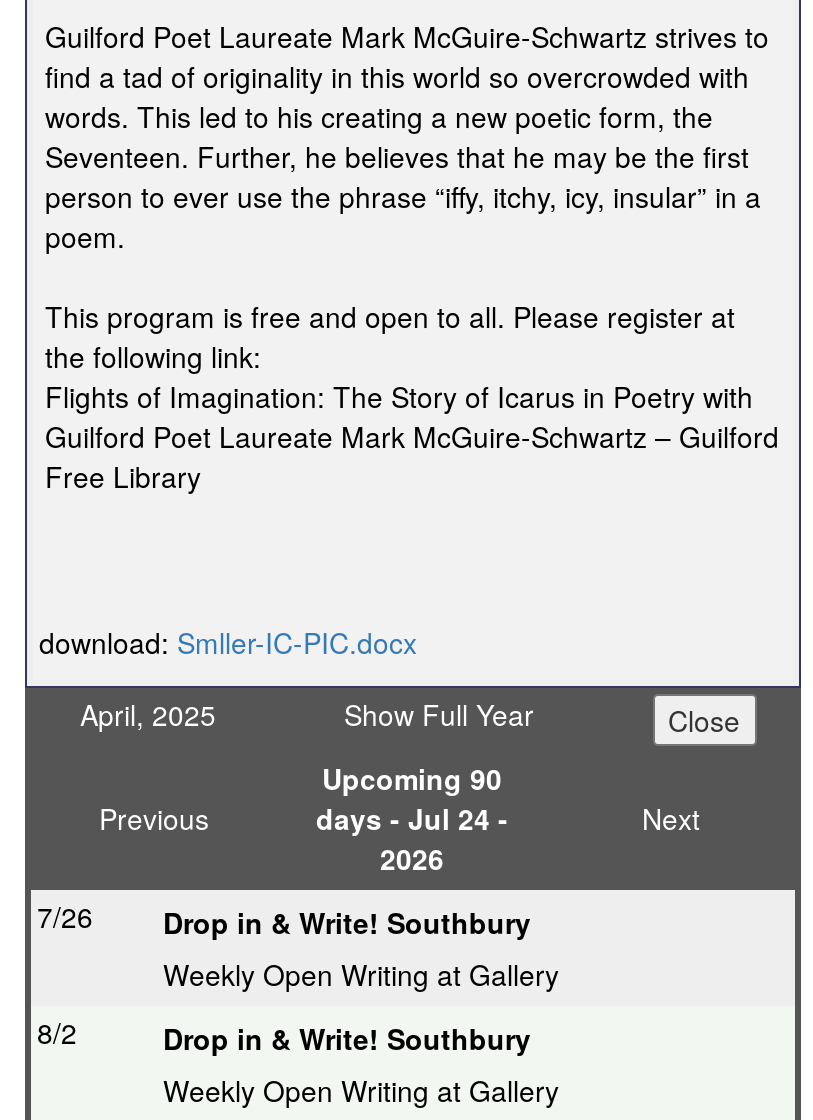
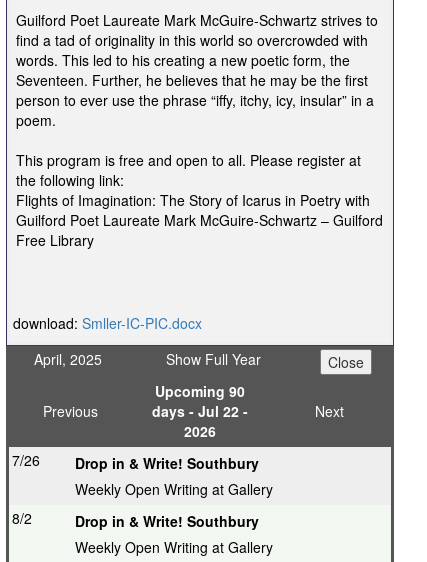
[316,798,508,838] days - Jul 24 - -> [151,401,247,421] days - Jul 22 -

